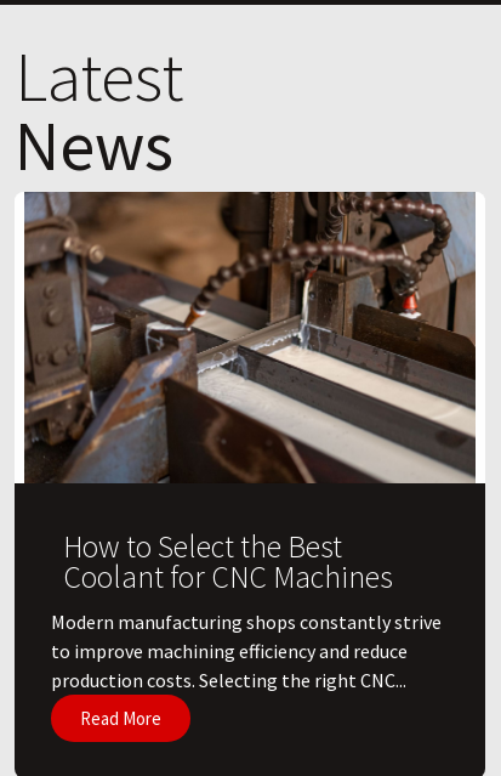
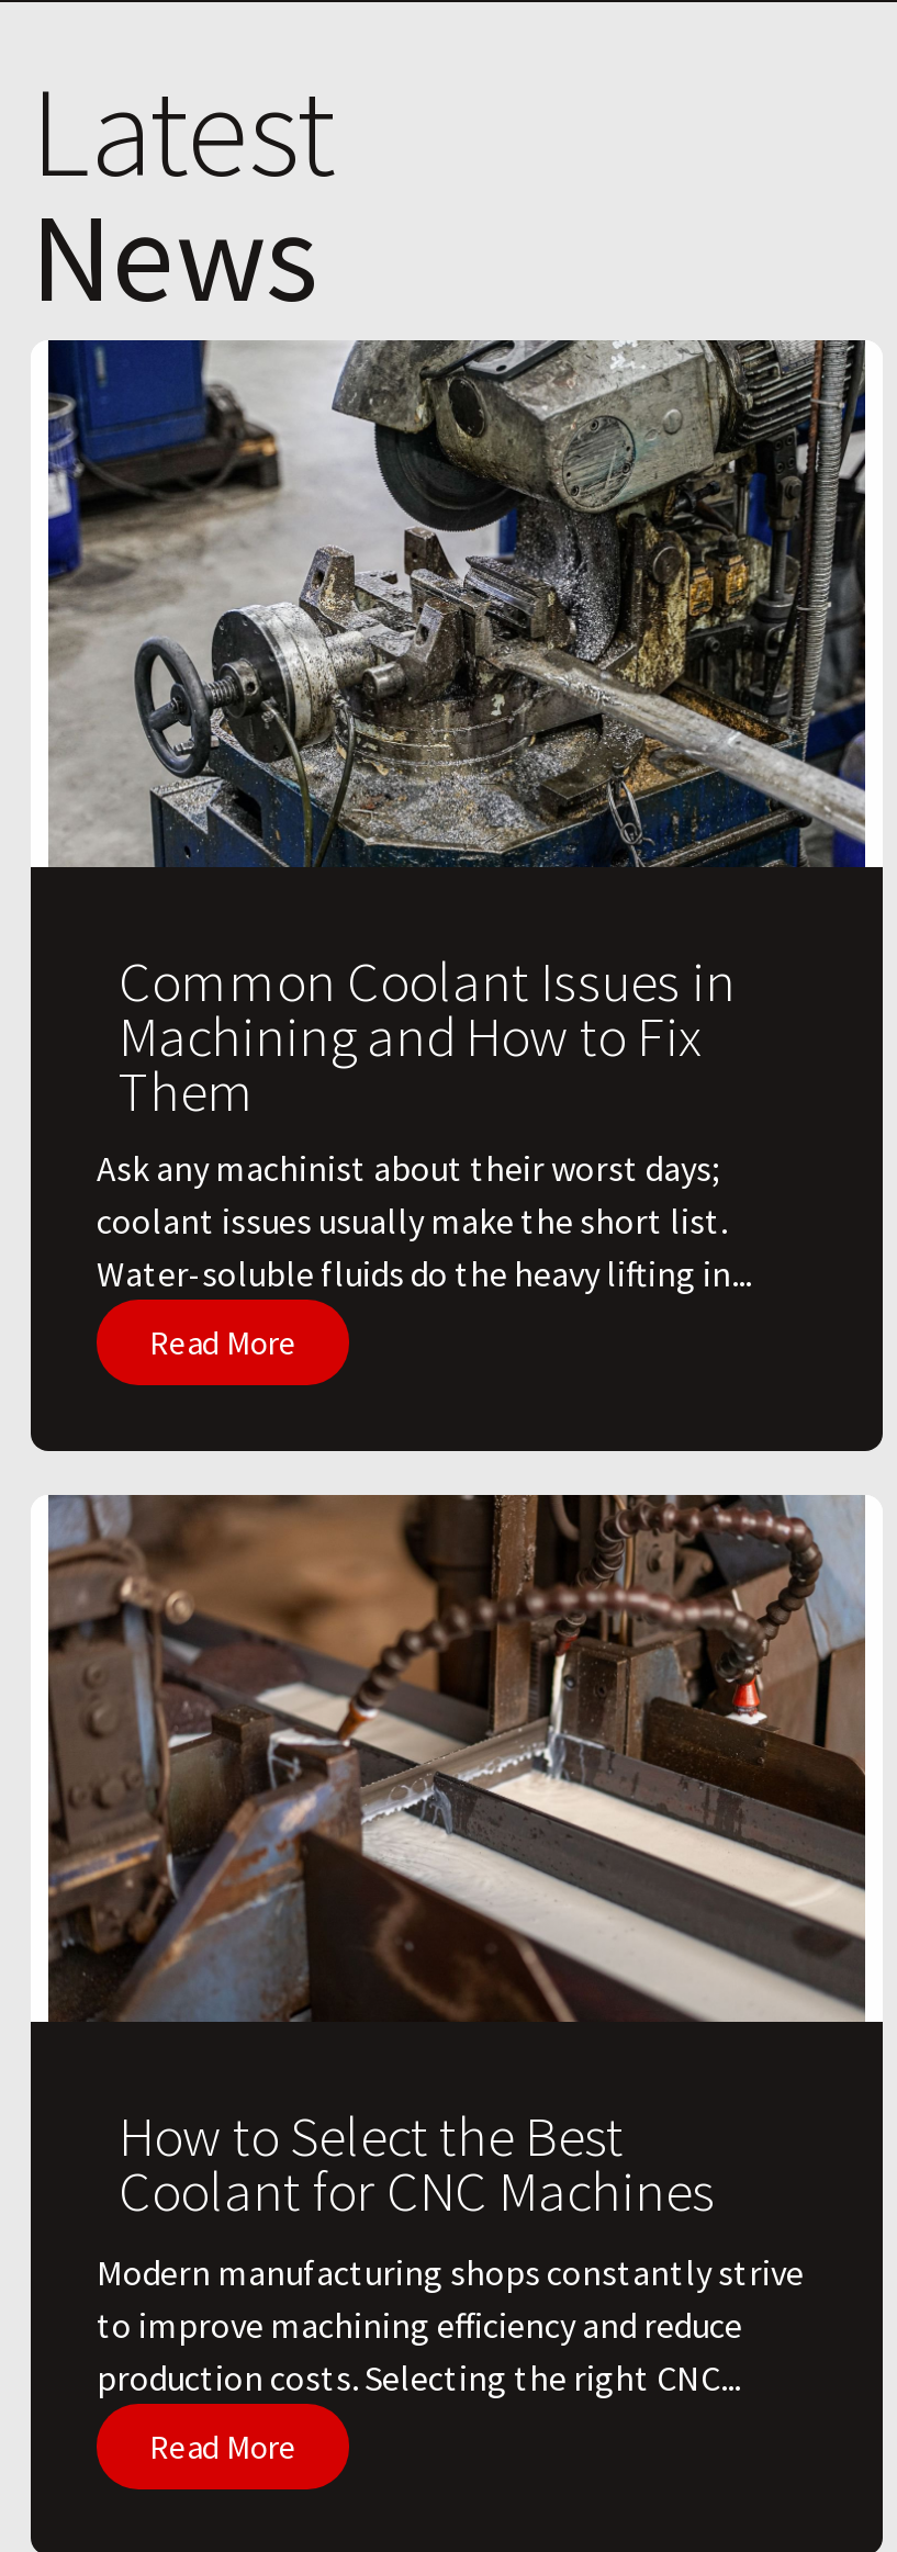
none -> [35,339,878,1364] [image] | Common Coolant Issues in | Machining and How to Fix | Them | Ask any machinist about their worst days; | coolant issues usually make the short list. | Water-soluble fluids do the heavy lifting in... | Read More

